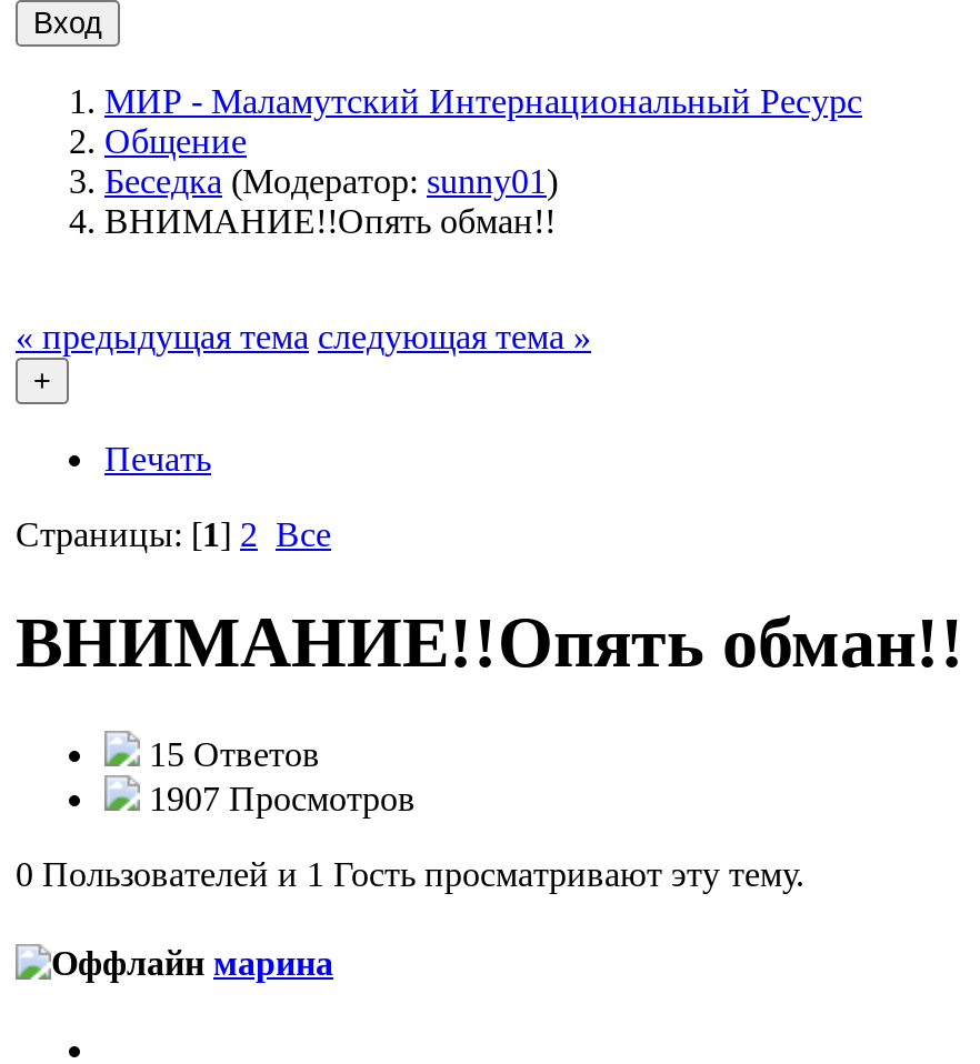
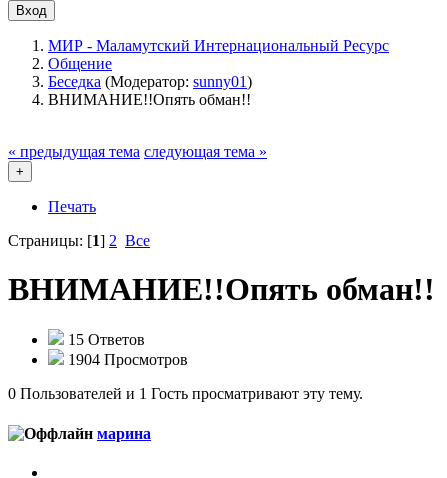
[140,781,416,818] 1907 Просмотров -> [64,351,188,368] 1904 Просмотров

